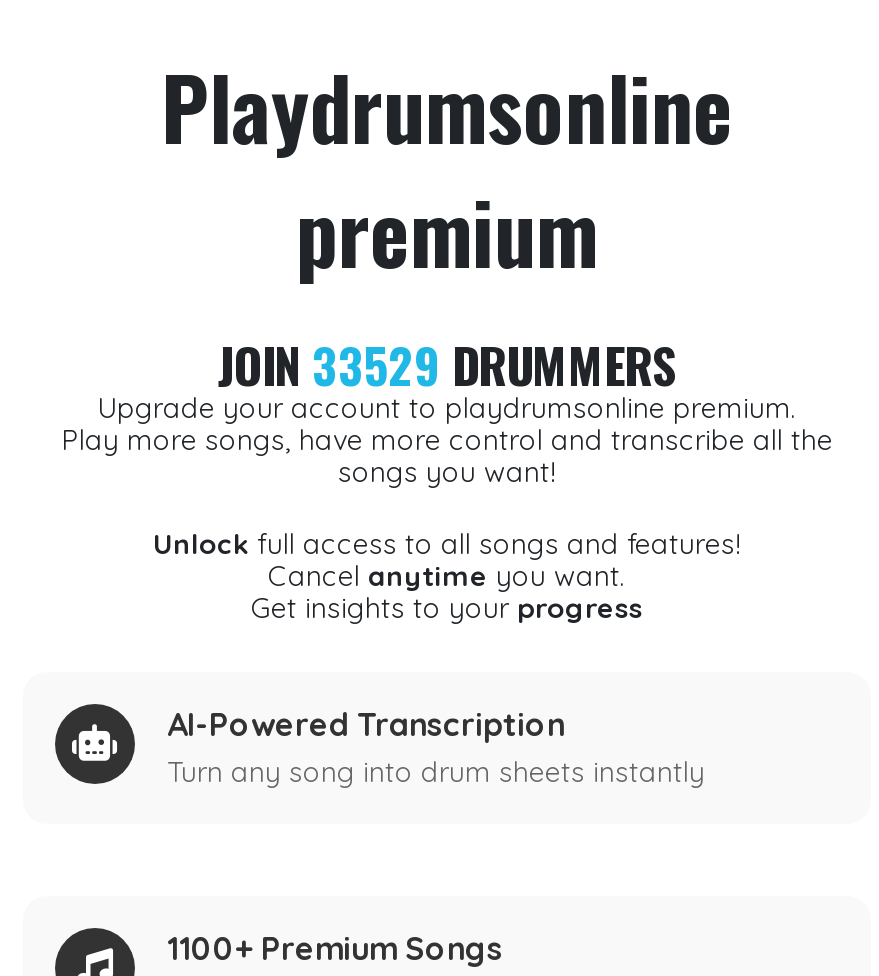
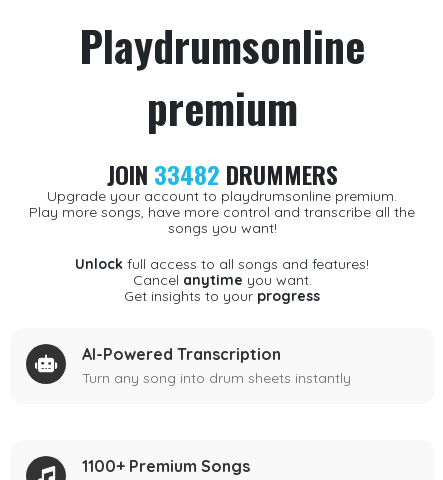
[218,328,676,400] JOIN 33529 DRUMMERS -> [106,156,337,192] JOIN 33482 DRUMMERS

